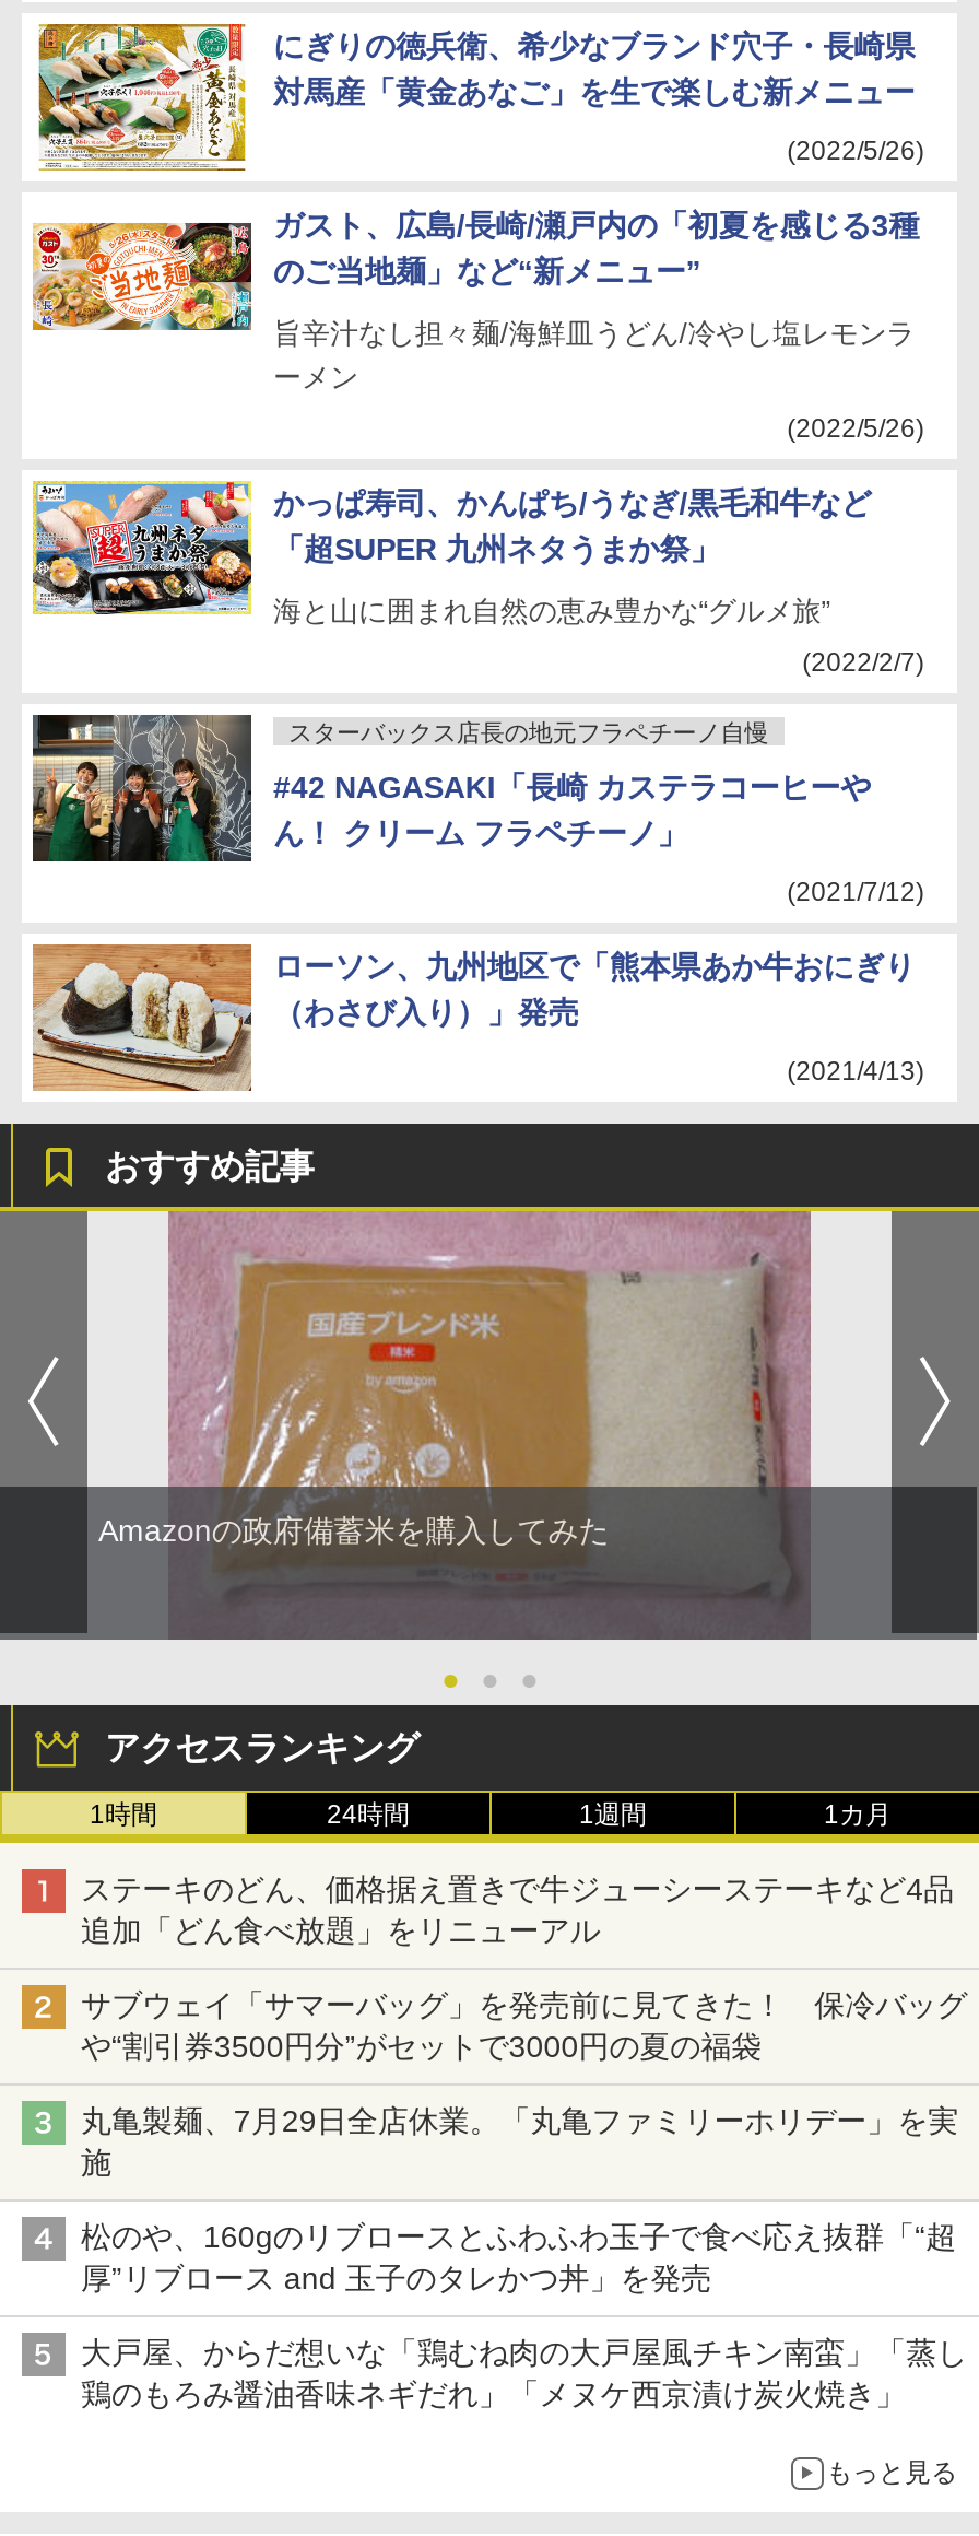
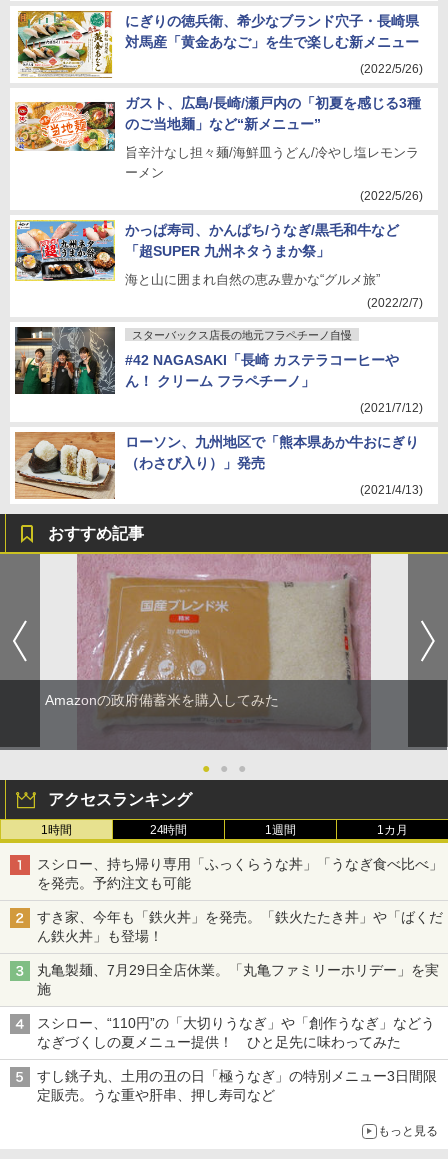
[81,1871,954,1948] ステーキのどん、価格据え置きで牛ジューシーステーキなど4品 | 追加「どん食べ放題」をリニューアル -> [37,856,443,891] スシロー、持ち帰り専用「ふっくらうな丼」「うなぎ食べ比べ」 | を発売。予約注文も可能
[81,1987,967,2064] サブウェイ「サマーバッグ」を発売前に見てきた！ 保冷バッグ | や“割引券3500円分”がセットで3000円の夏の福袋 -> [37,909,443,944] すき家、今年も「鉄火丼」を発売。「鉄火たたき丼」や「ばくだ | ん鉄火丼」も登場！
[81,2219,956,2296] 松のや、160gのリブロースとふわふわ玉子で食べ応え抜群「“超 | 厚”リブロース and 玉子のタレかつ丼」を発売 -> [37,1015,435,1050] スシロー、“110円”の「大切りうなぎ」や「創作うなぎ」などう | なぎづくしの夏メニュー提供！ ひと足先に味わってみた
[81,2335,967,2411] 大戸屋、からだ想いな「鶏むね肉の大戸屋風チキン南蛮」「蒸し | 鶏のもろみ醤油香味ネギだれ」「メヌケ西京漬け炭火焼き」 -> [37,1068,437,1103] すし銚子丸、土用の丑の日「極うなぎ」の特別メニュー3日間限 | 定販売。うな重や肝串、押し寿司など

